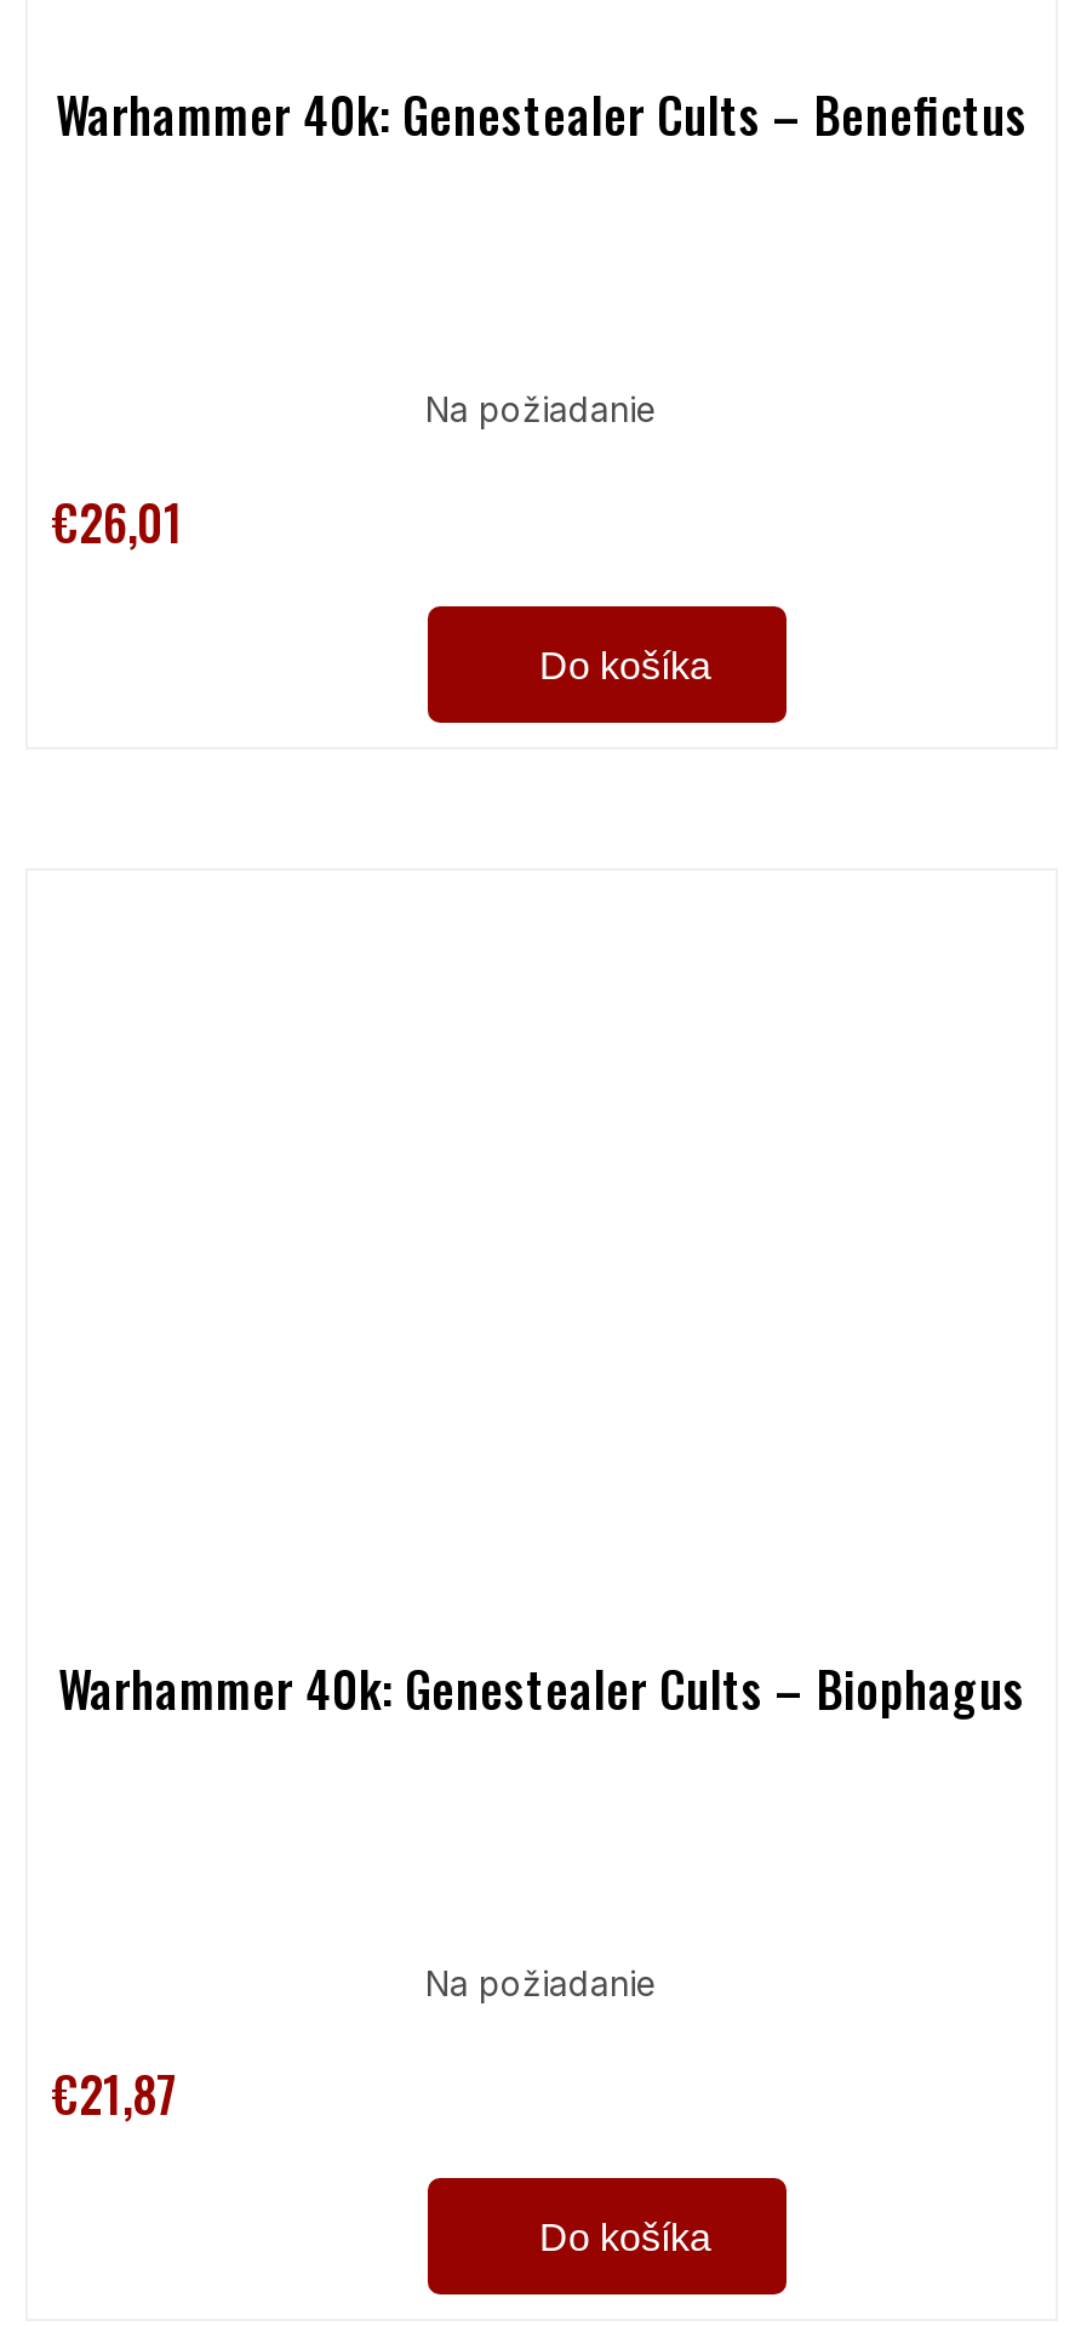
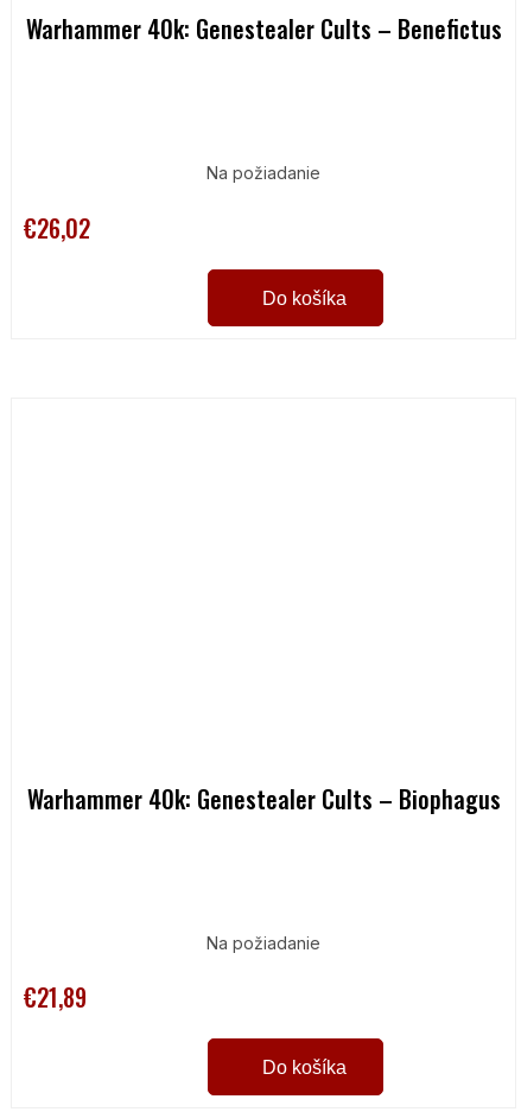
[52,485,183,558] €26,01 -> [24,210,90,246] €26,02
[52,2057,178,2130] €21,87 -> [24,979,87,1015] €21,89

